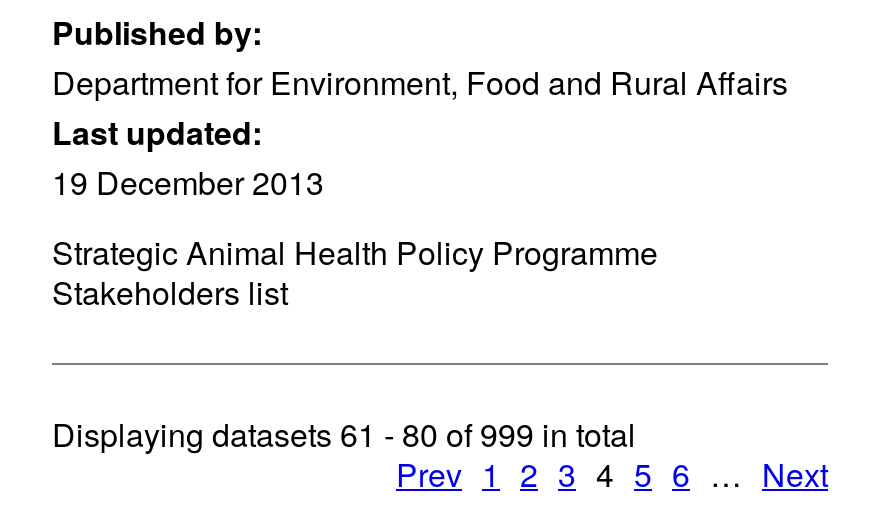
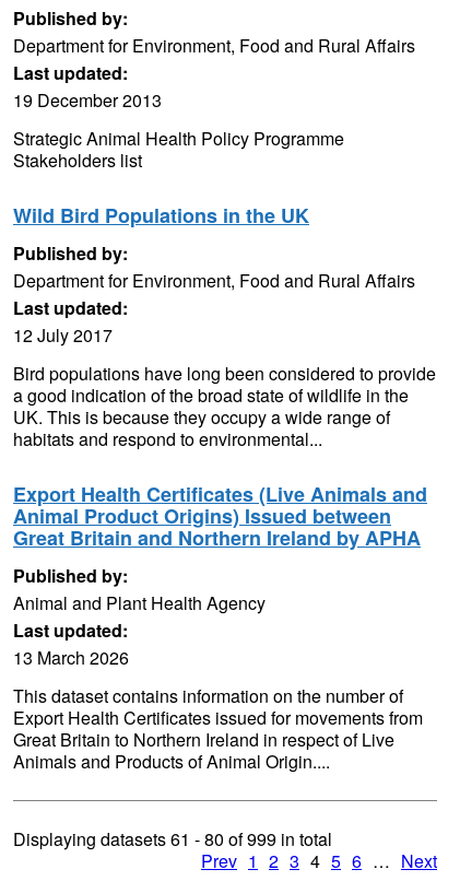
none -> [13,201,436,774] Wild Bird Populations in the UK | Published by: | Department for Environment, Food and Rural Affairs | Last updated: | 12 July 2017 | Bird populations have long been considered to provide | a good indication of the broad state of wildlife in the | UK. This is because they occupy a wide range of | habitats and respond to environmental... | Export Health Certificates (Live Animals and | Animal Product Origins) Issued between | Great Britain and Northern Ireland by APHA | Published by: | Animal and Plant Health Agency | Last updated: | 13 March 2026 | This dataset contains information on the number of | Export Health Certificates issued for movements from | Great Britain to Northern Ireland in respect of Live | Animals and Products of Animal Origin....

